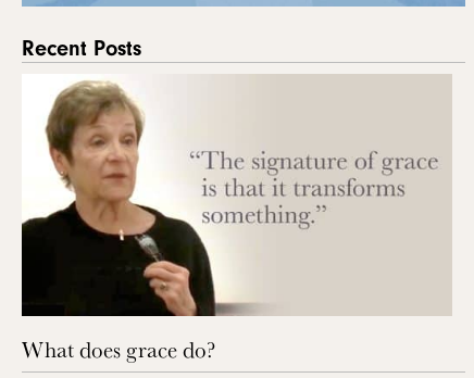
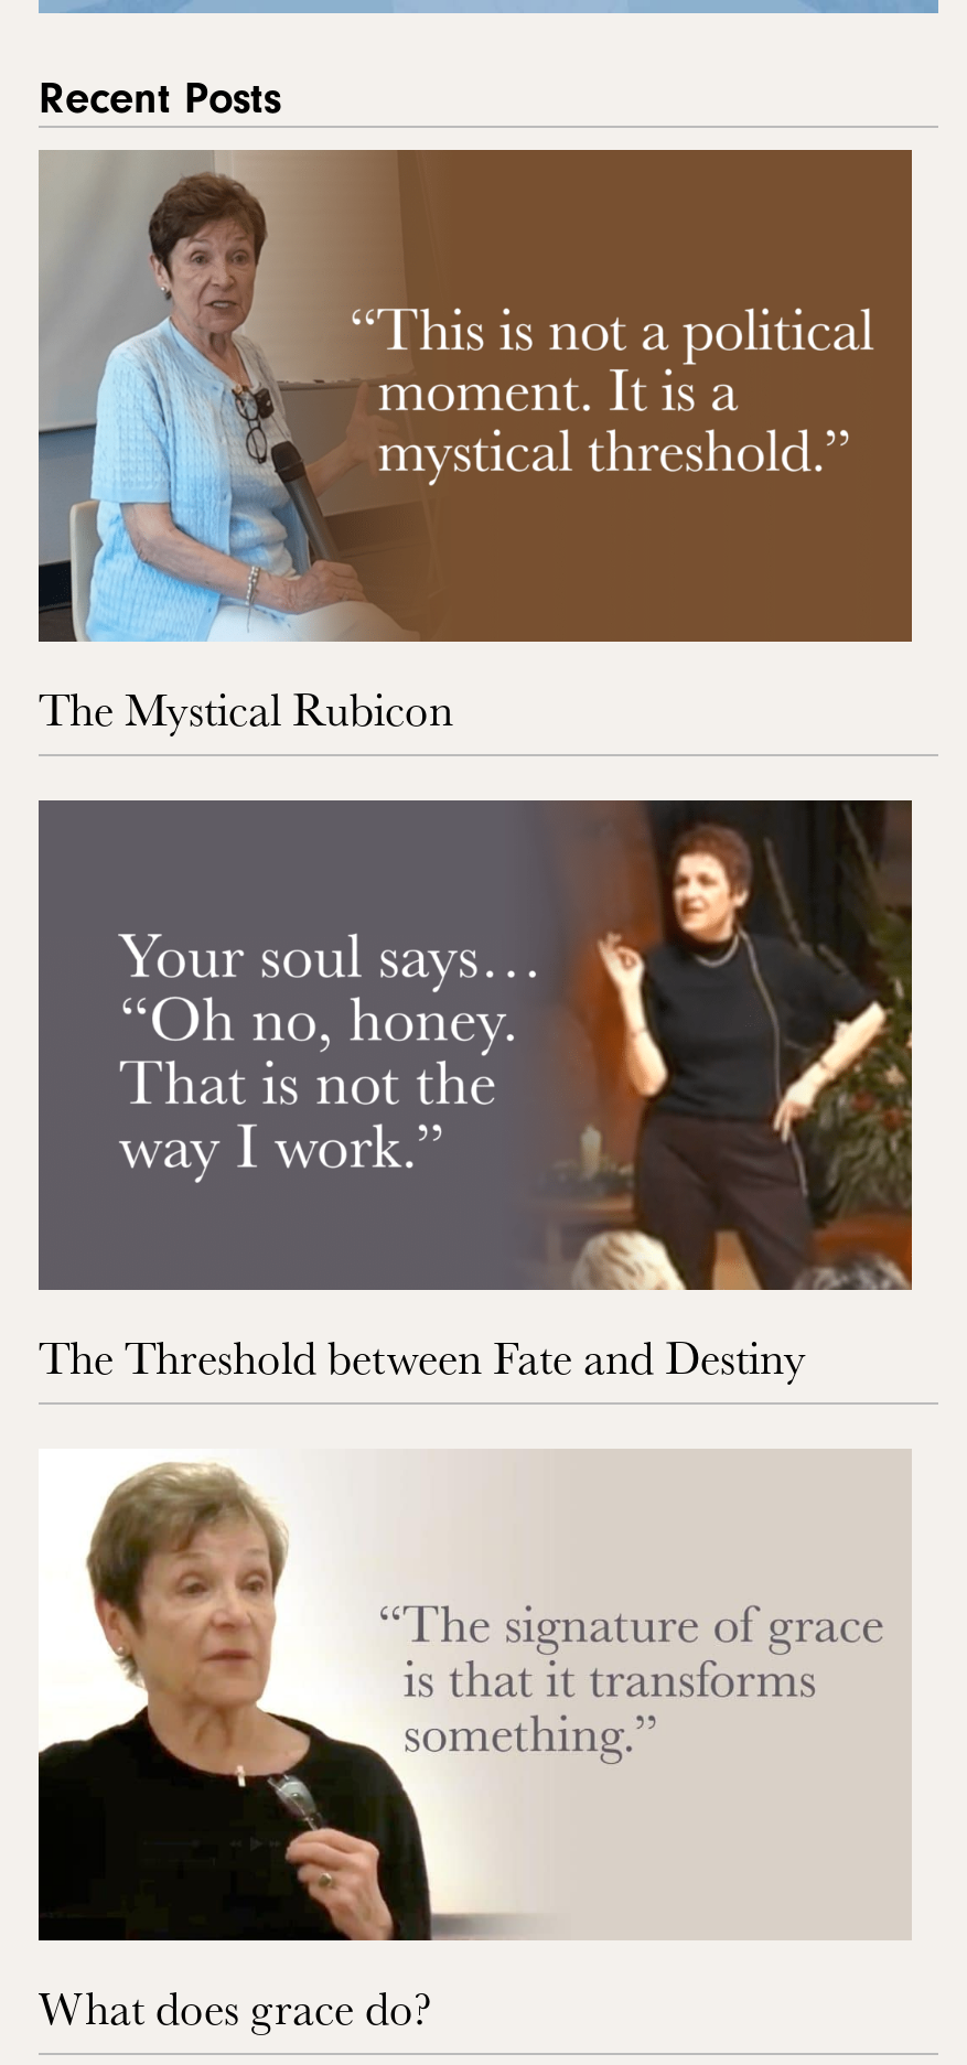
none -> [39,148,914,738] [image] | The Mystical Rubicon
none -> [39,798,914,1388] [image] | The Threshold between Fate and Destiny

